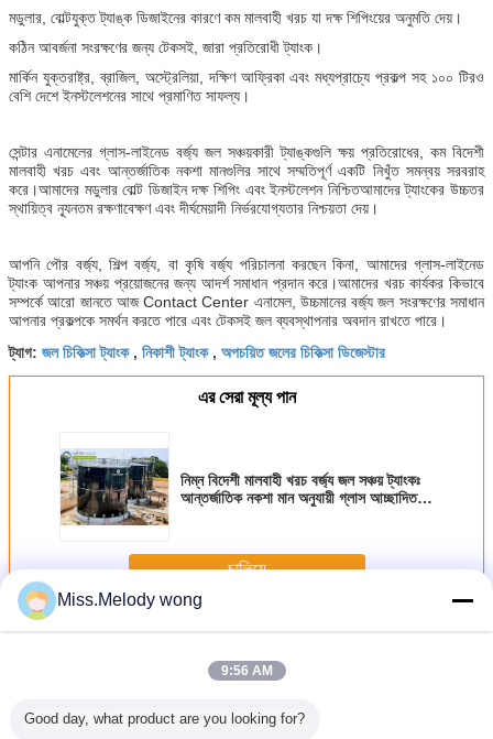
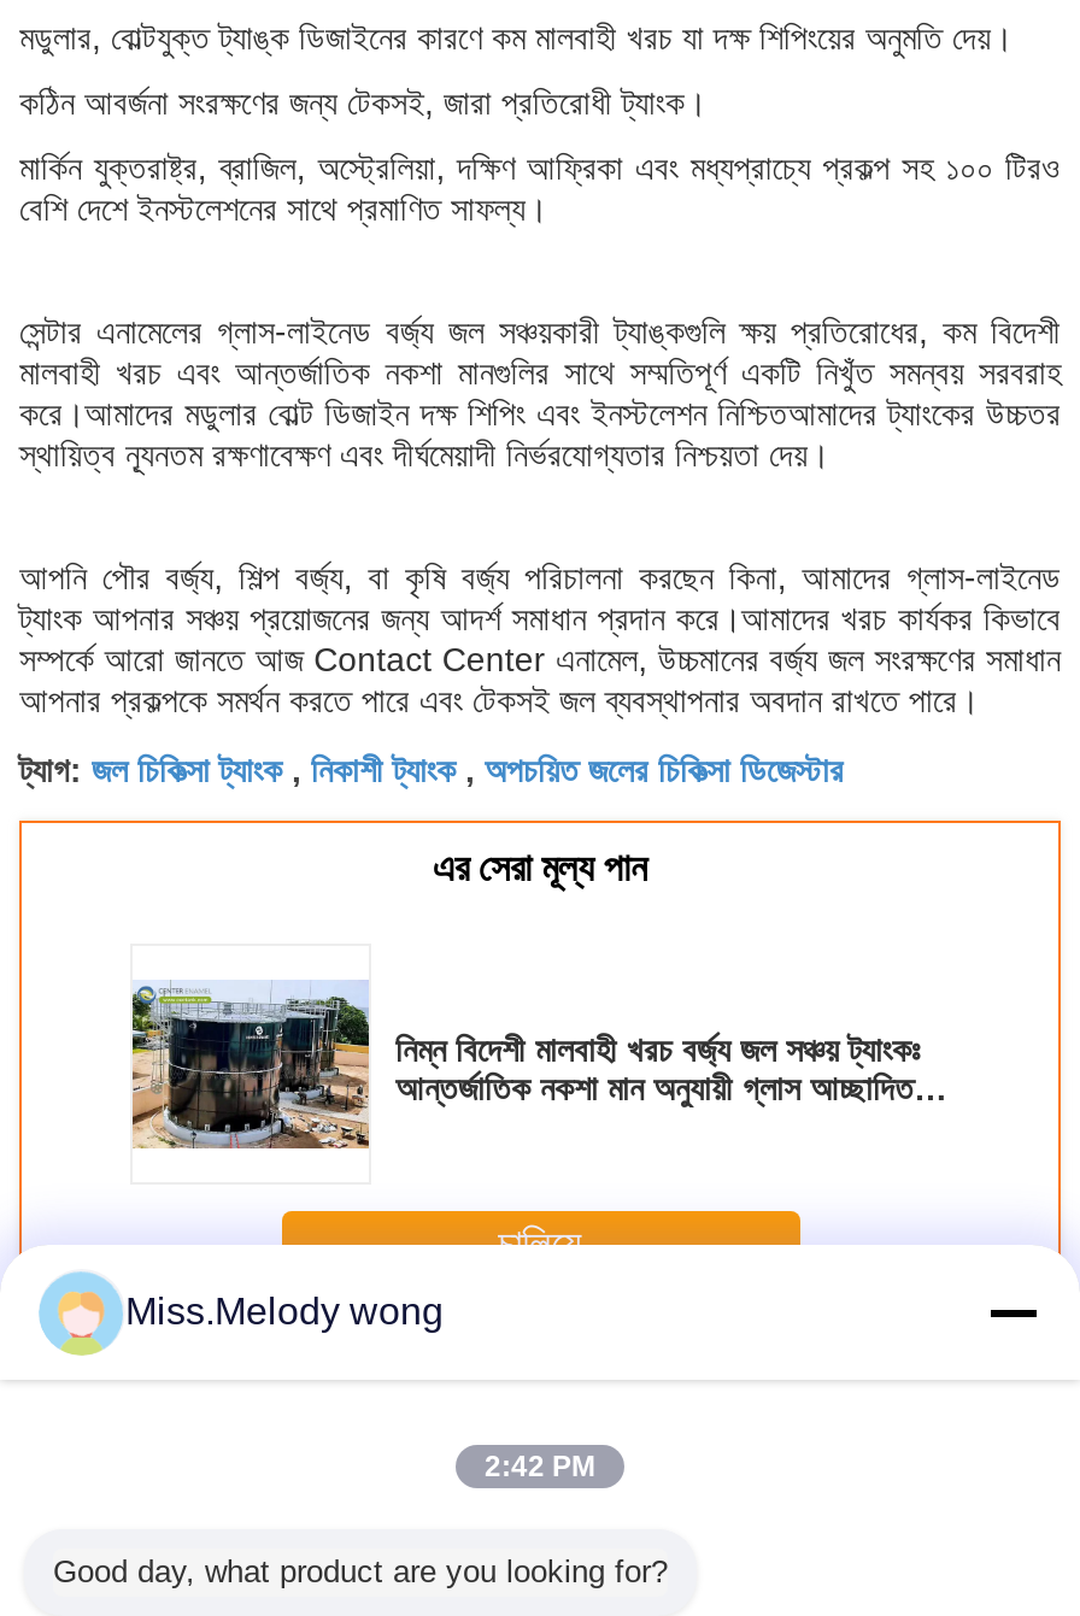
[221,663,272,678] 9:56 AM -> [485,1450,595,1483] 2:42 PM

